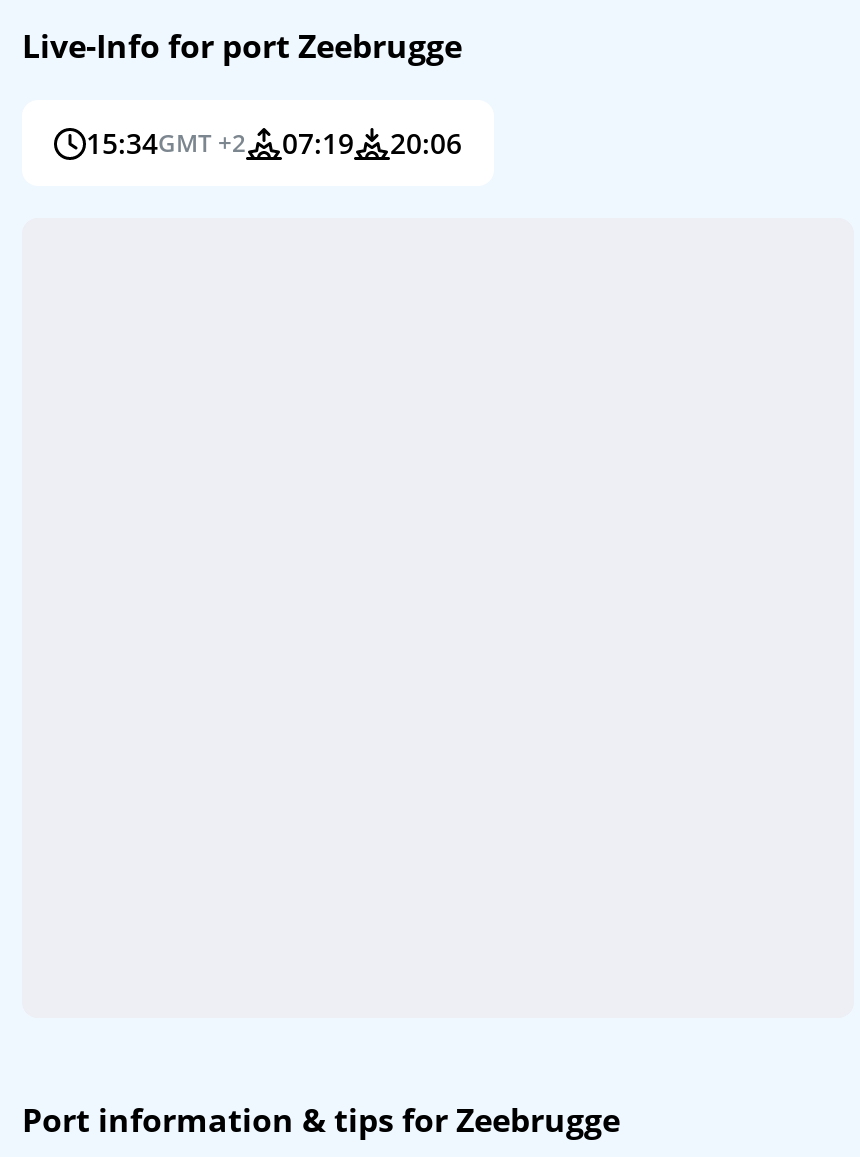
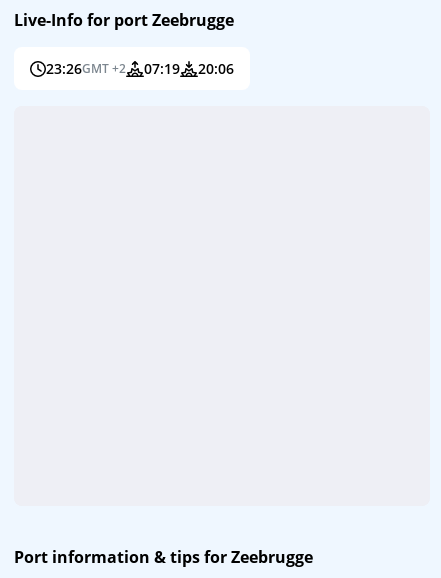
[86,124,462,162] 15:34GMT +2 07:19 20:06 -> [46,59,234,78] 23:26GMT +2 07:19 20:06

